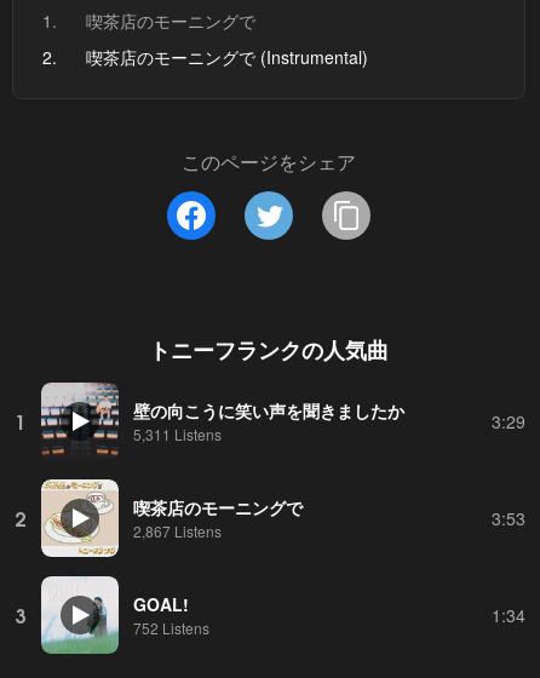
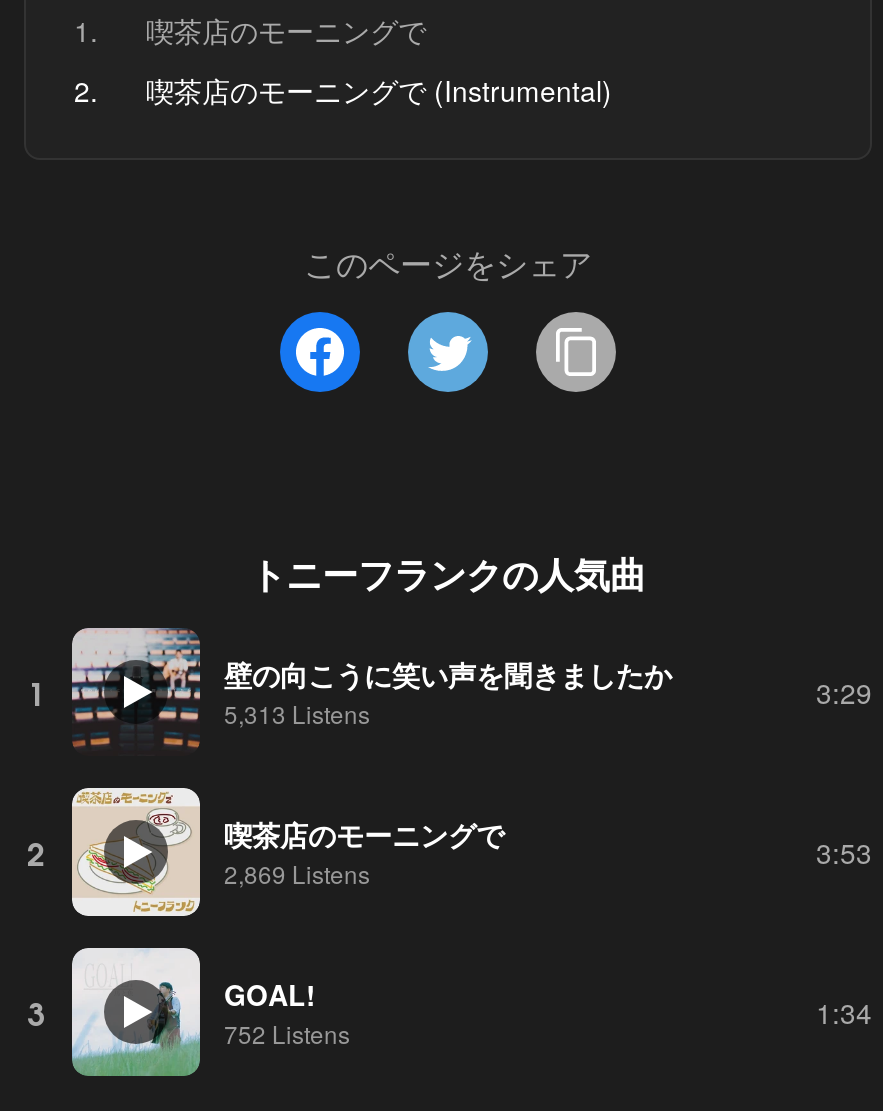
[133,423,222,444] 5,311 Listens -> [224,695,370,729] 5,313 Listens
[133,520,222,541] 2,867 Listens -> [224,855,370,889] 2,869 Listens

